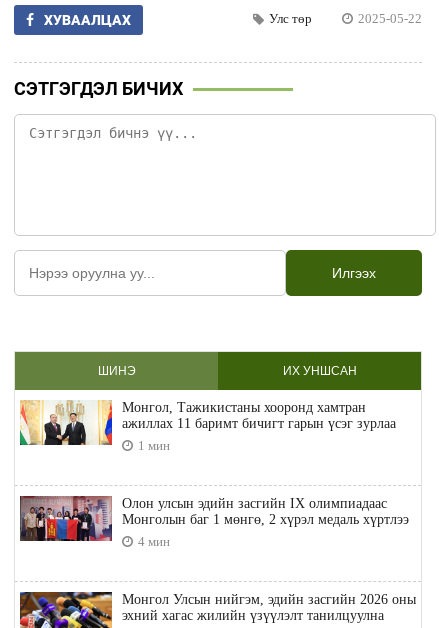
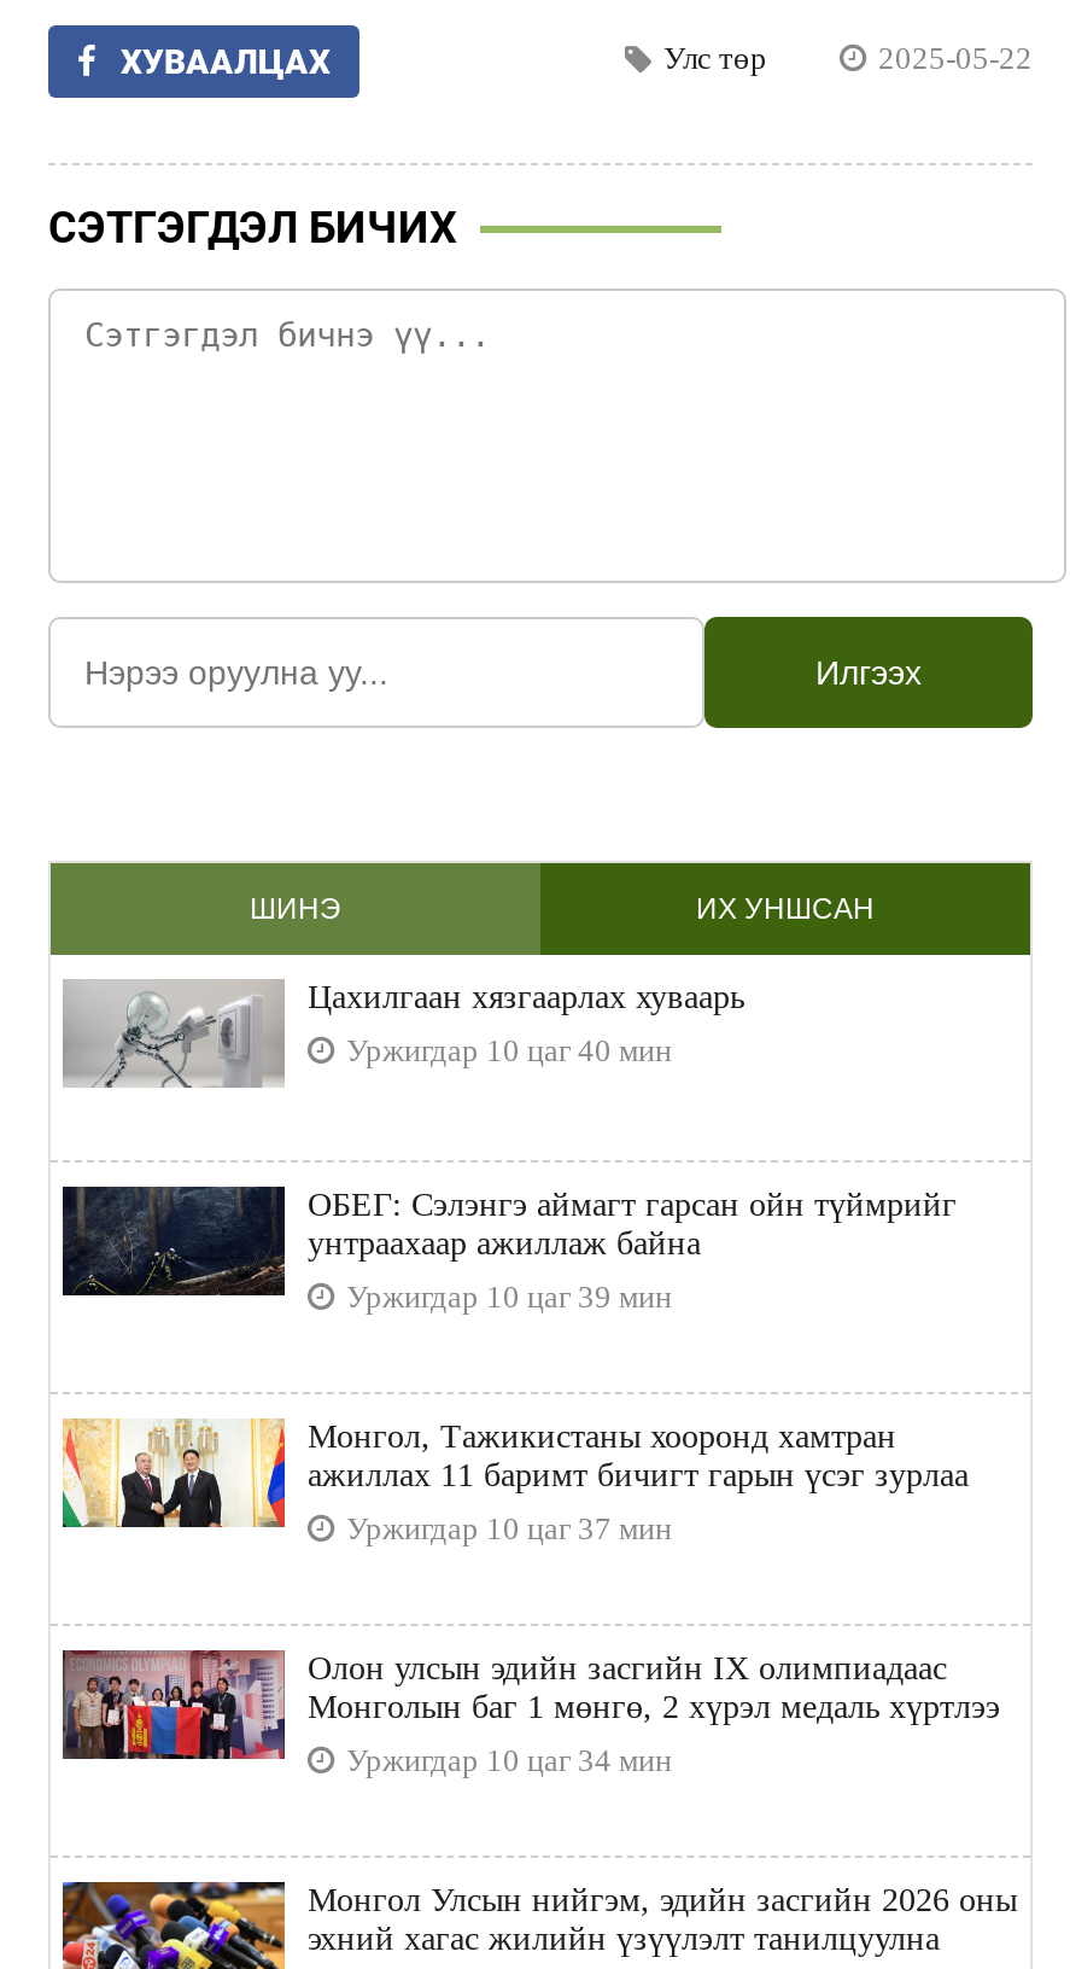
none -> [60,1184,957,1320] [image] | ОБЕГ: Сэлэнгэ аймагт гарсан ойн түймрийг | унтраахаар ажиллаж байна | Уржигдар 10 цаг 39 мин
none -> [63,979,744,1088] [image] | Цахилгаан хязгаарлах хуваарь | Уржигдар 10 цаг 40 мин
[137,438,169,453] 1 мин -> [346,1511,672,1547] Уржигдар 10 цаг 37 мин
[137,534,169,549] 4 мин -> [346,1743,672,1779] Уржигдар 10 цаг 34 мин

